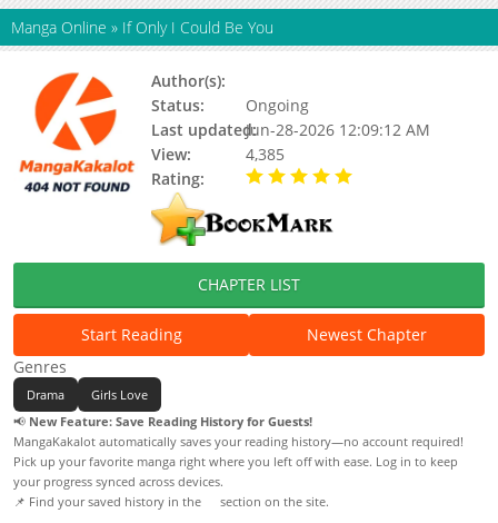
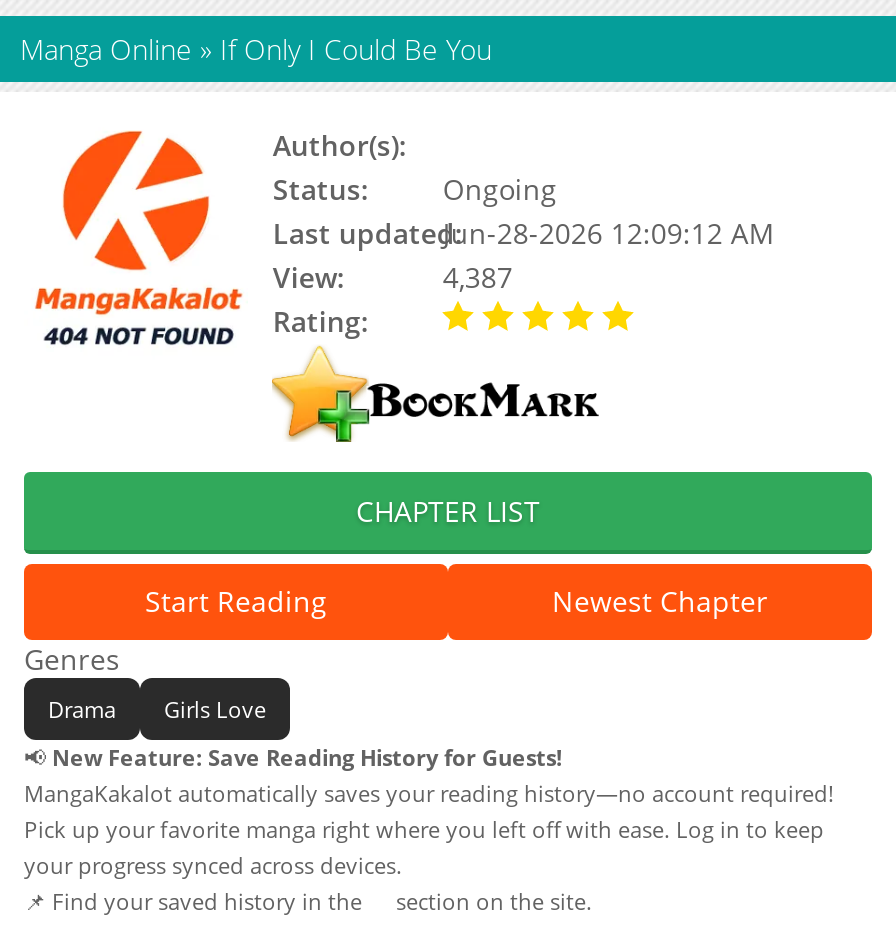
[246,144,285,165] 4,385 -> [443,258,513,296] 4,387

